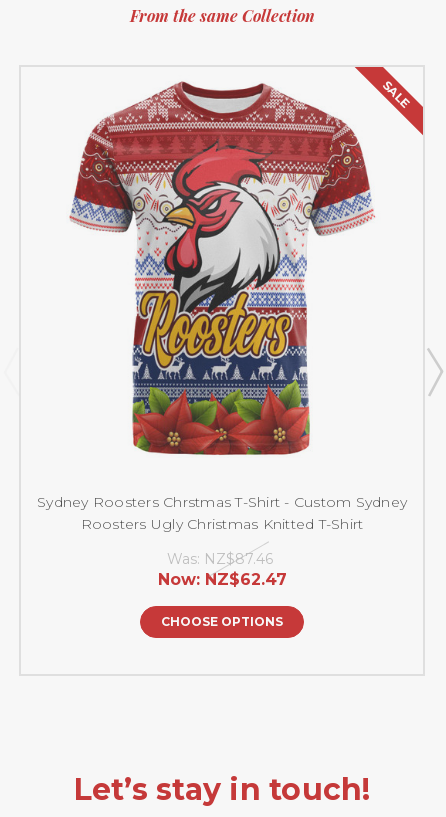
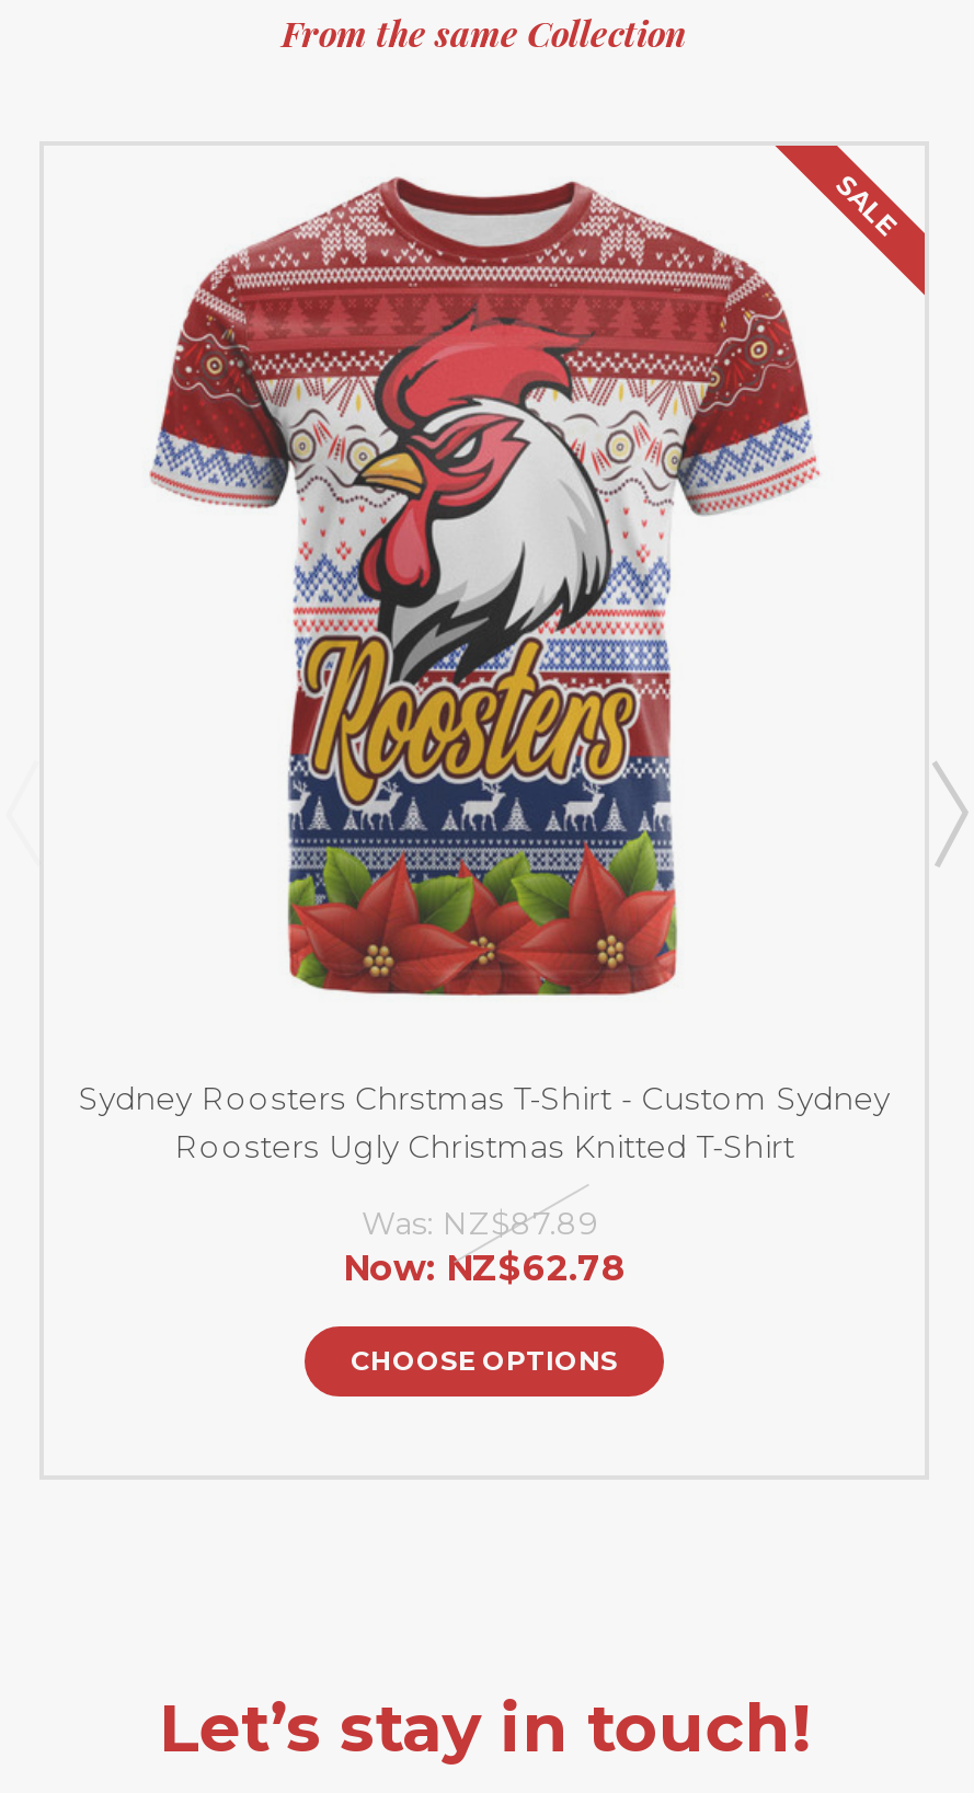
[167,550,273,568] Was: NZ$87.46 -> [362,1204,598,1243] Was: NZ$87.89
[157,570,286,589] Now: NZ$62.47 -> [343,1248,626,1289] Now: NZ$62.78

